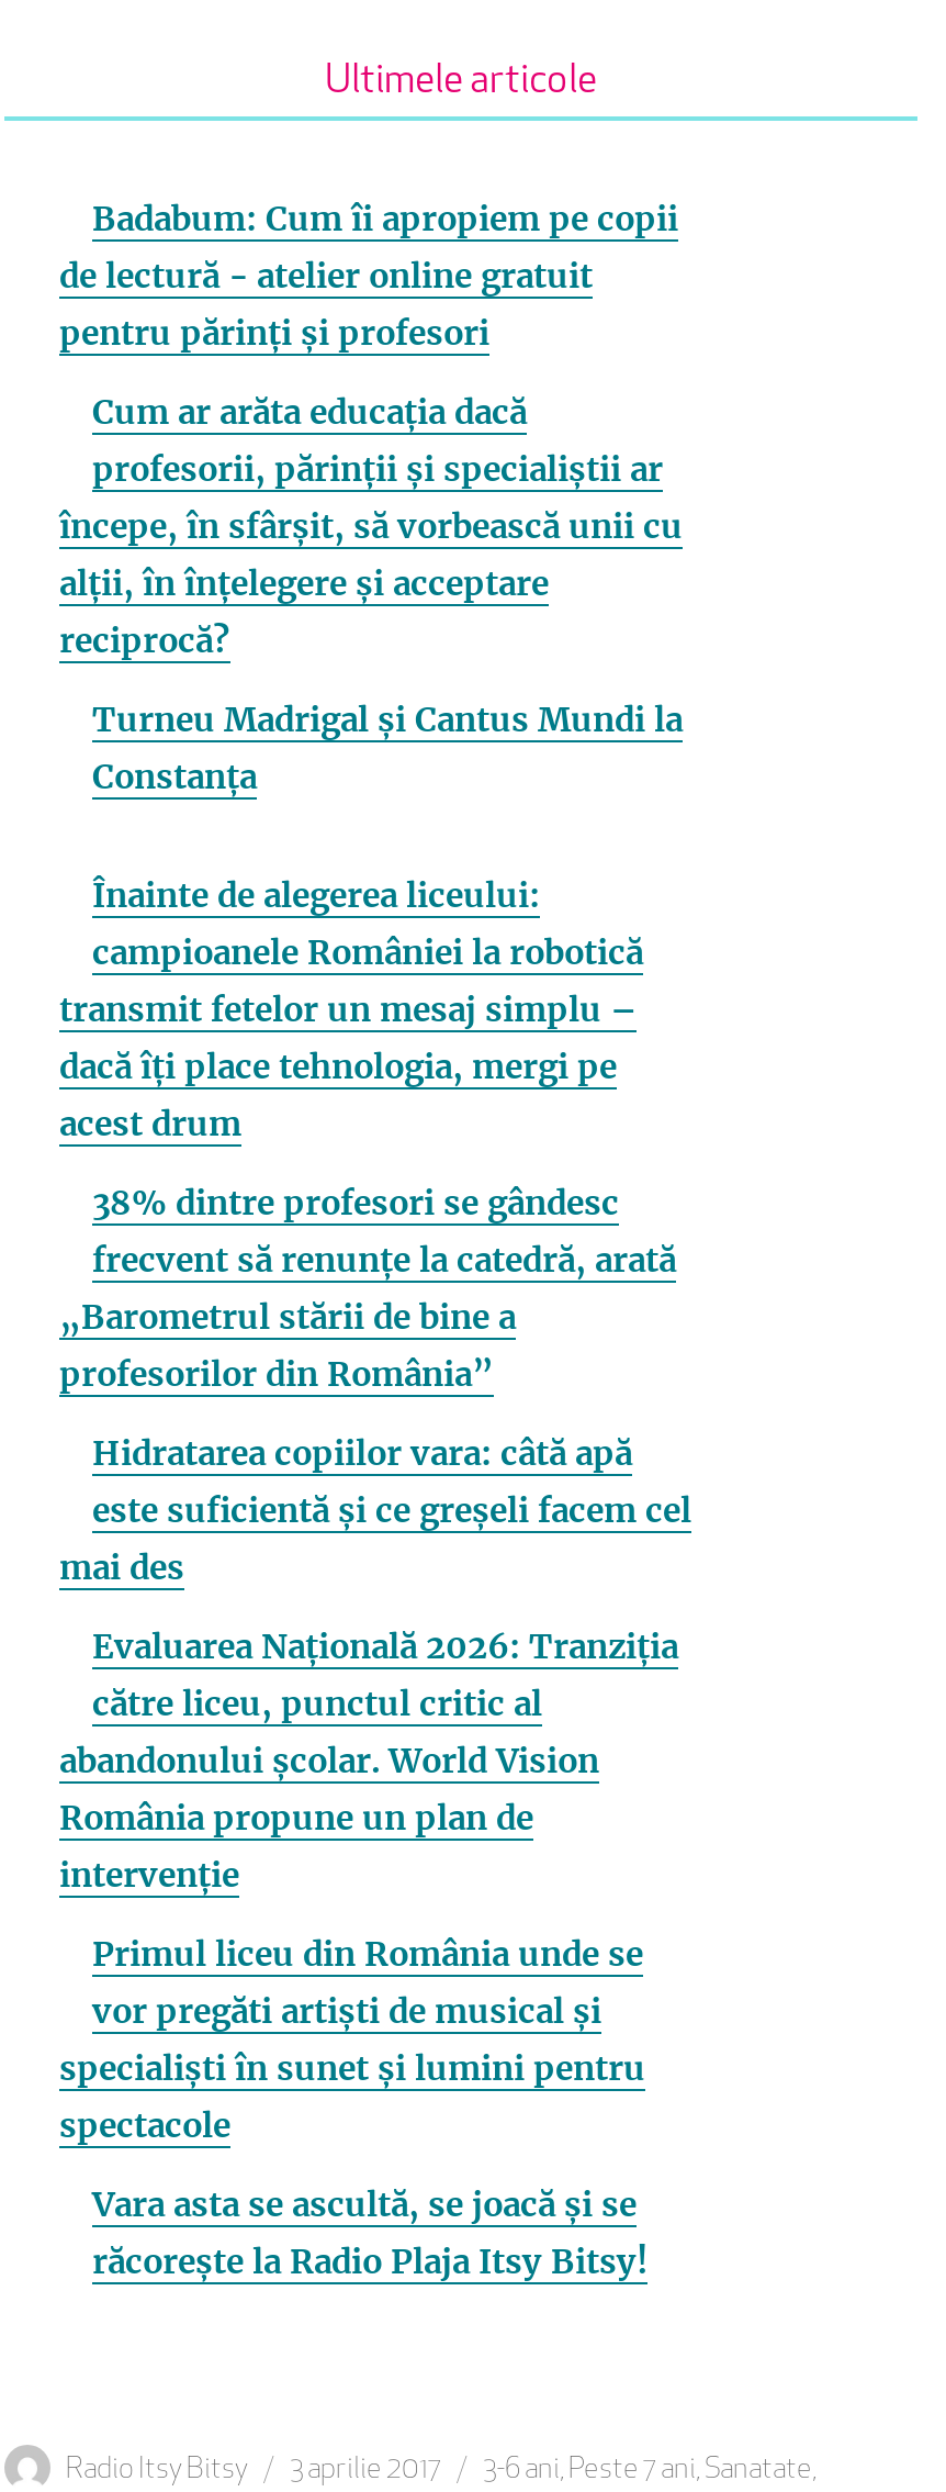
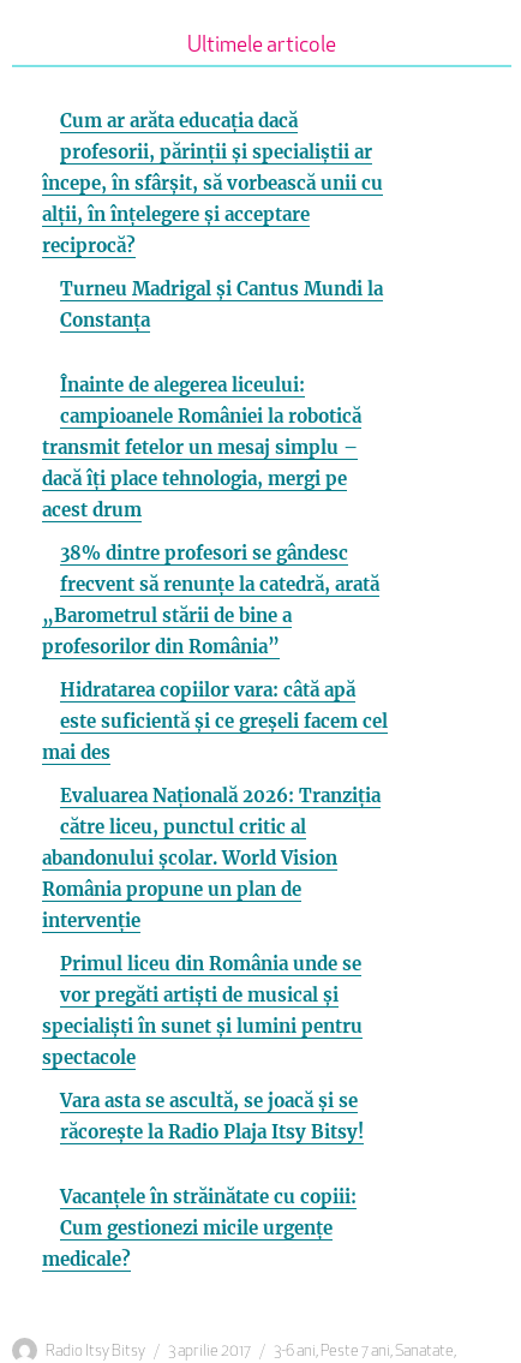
[59,198,678,354] Badabum: Cum îi apropiem pe copii | de lectură - atelier online gratuit | pentru părinți și profesori -> none
moved [59,392,691,2283] -> [42,109,388,1143]: Cum ar arăta educația dacă | profesorii, părinții și specialiștii ar | începe, în sfârșit, să vorbească unii cu | ... | Vara asta se ascultă, se joacă și se | răcorește la Radio Plaja Itsy Bitsy!
none -> [42,1185,357,1270] Vacanțele în străinătate cu copiii: | Cum gestionezi micile urgențe | medicale?

